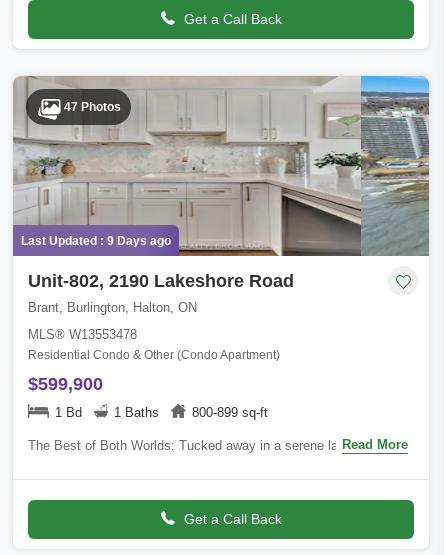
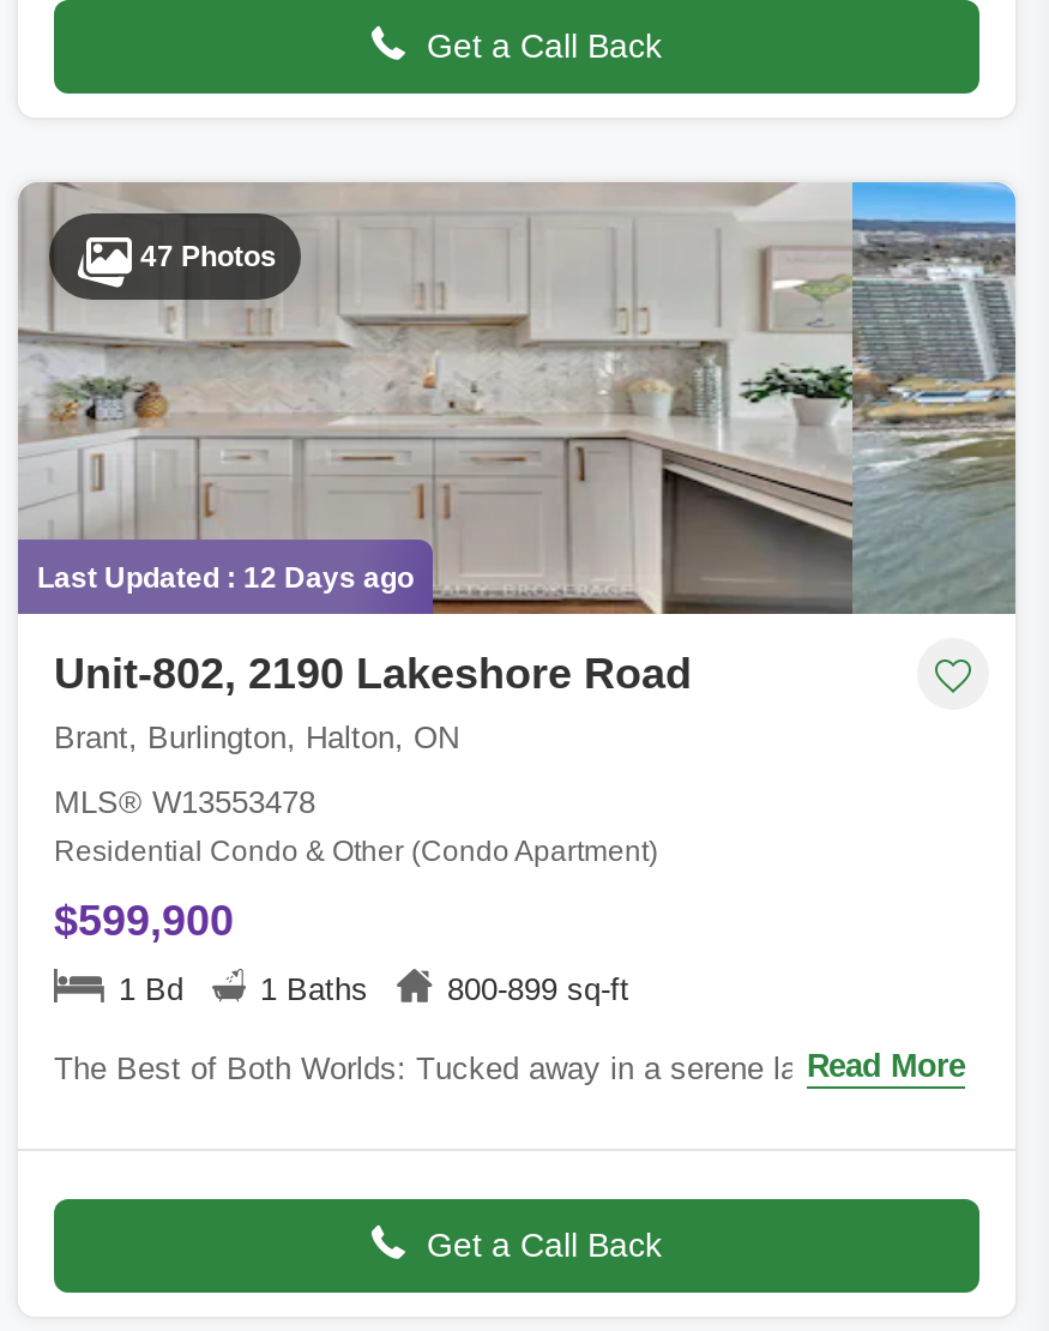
[21,234,171,248] Last Updated : 9 Days ago -> [37,561,414,595] Last Updated : 12 Days ago

